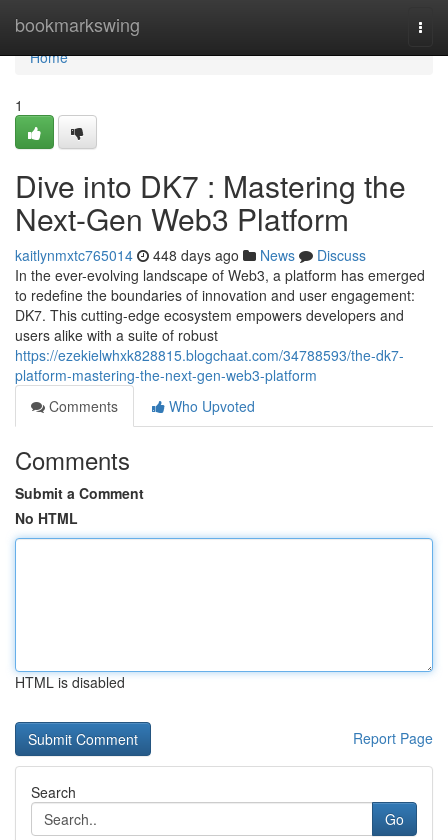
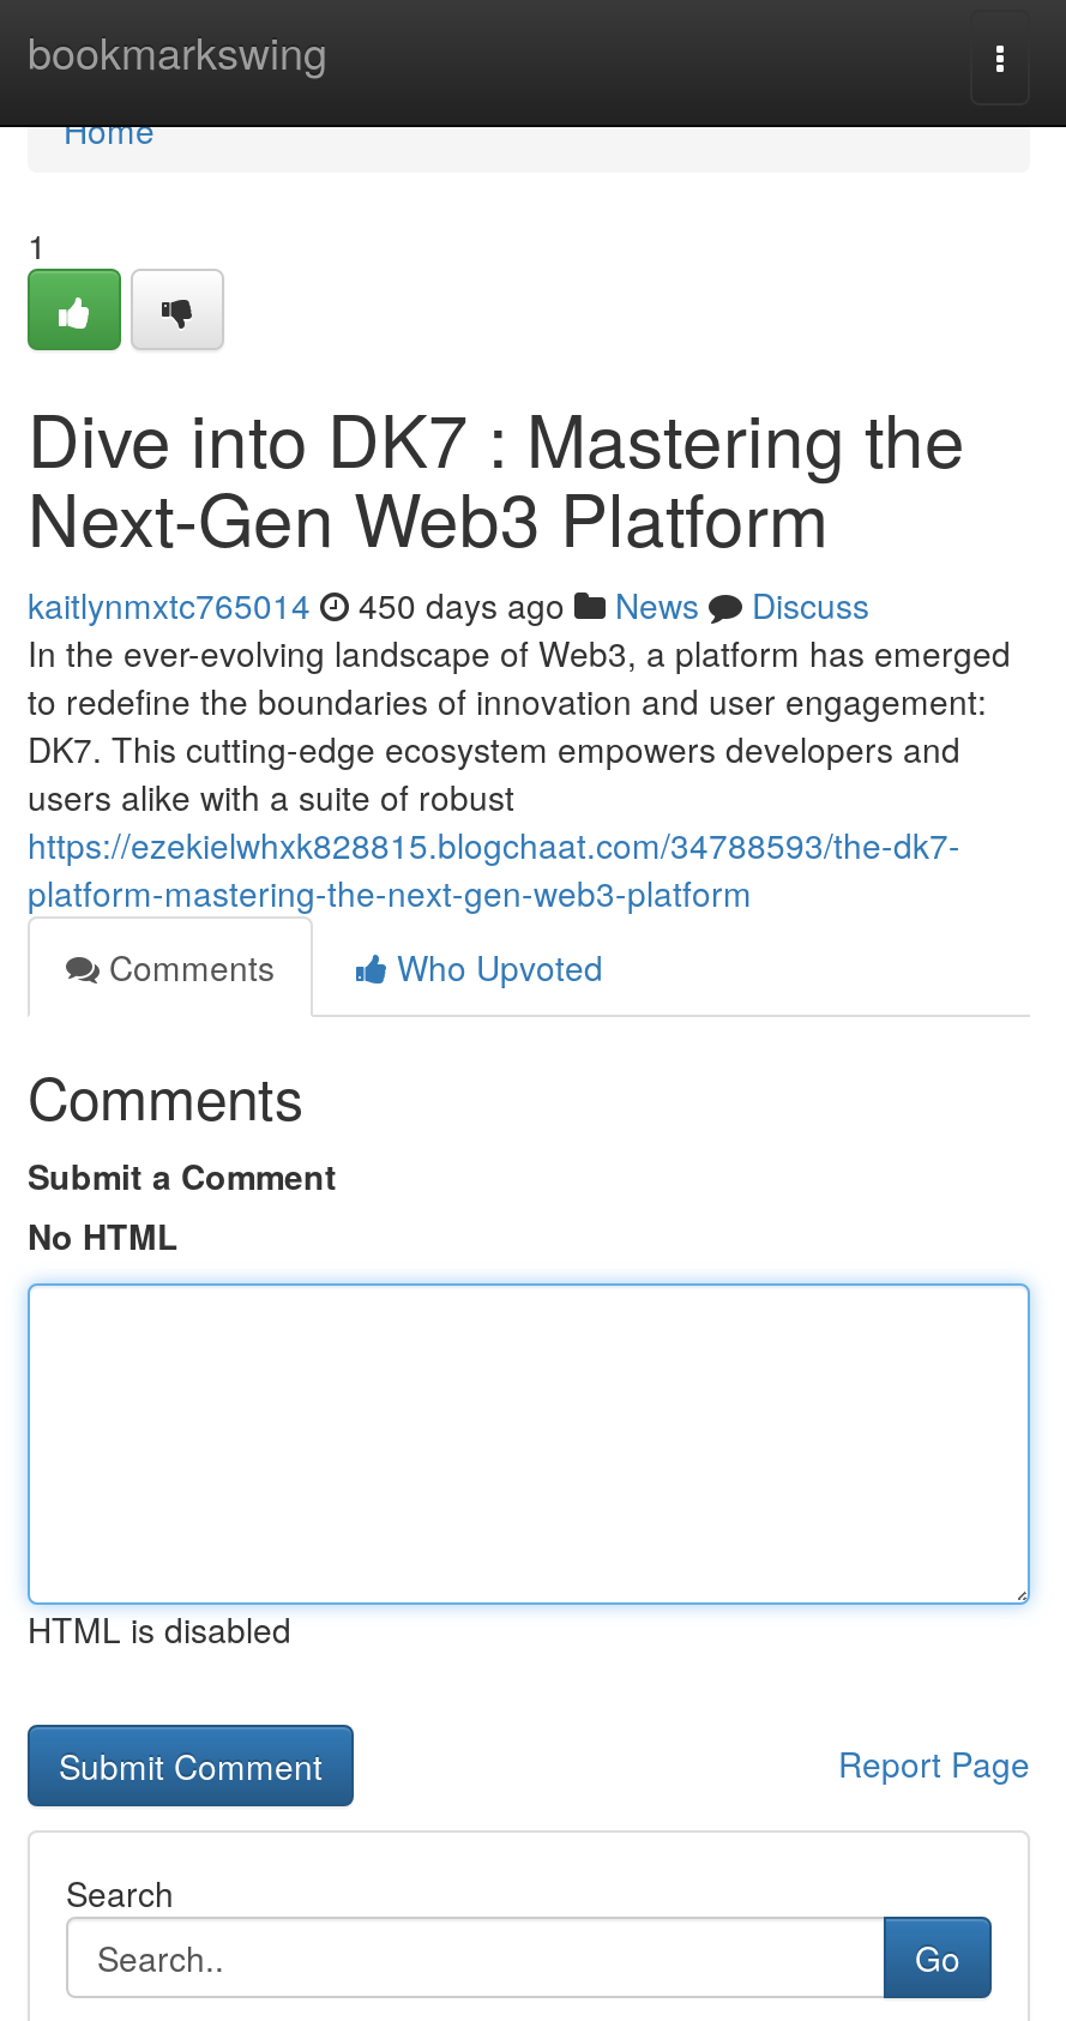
[15,245,366,265] kaitlynmxtc765014 448 days ago News Discuss -> [28,581,869,628] kaitlynmxtc765014 450 days ago News Discuss

